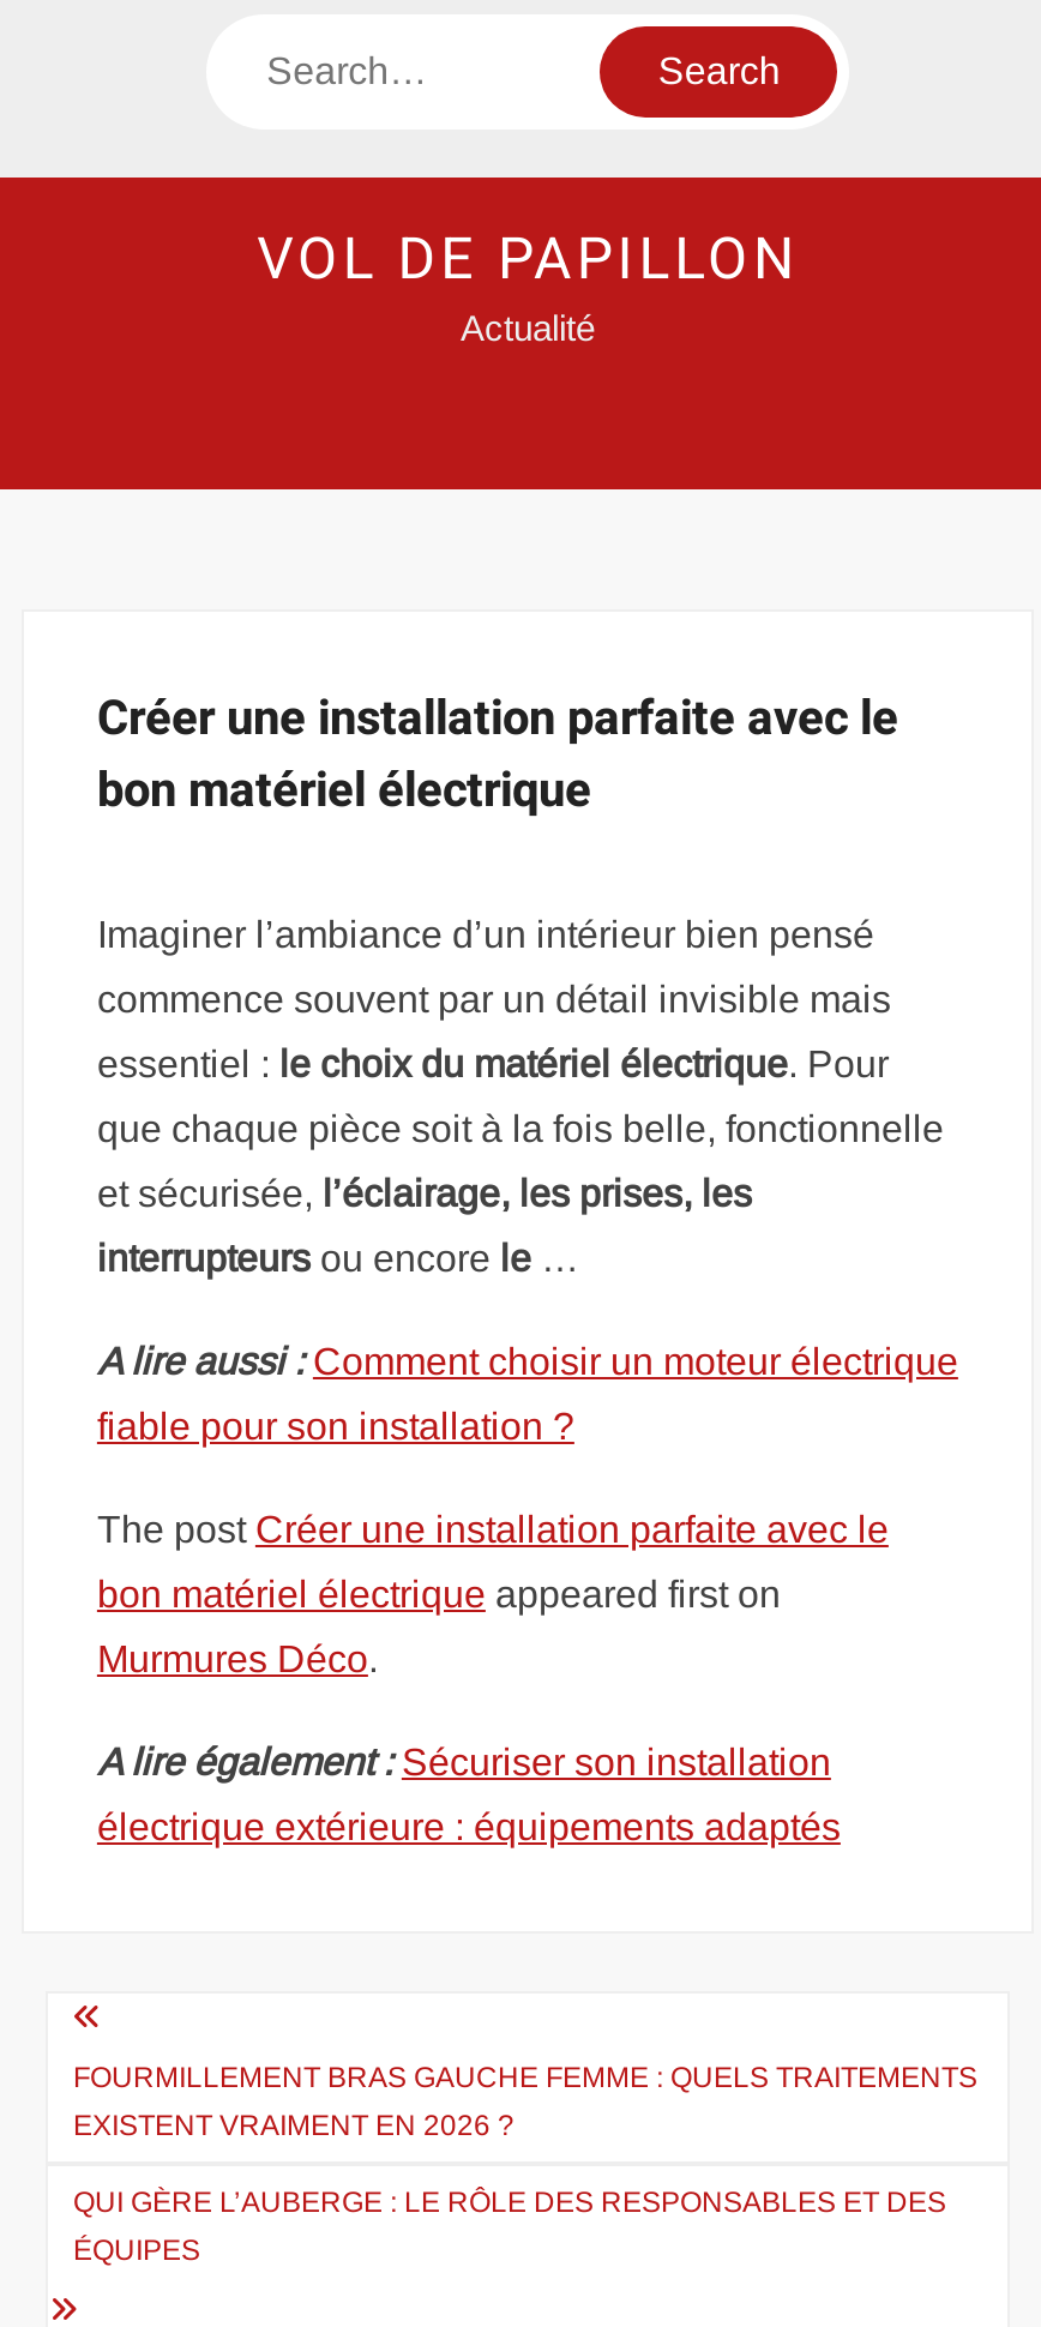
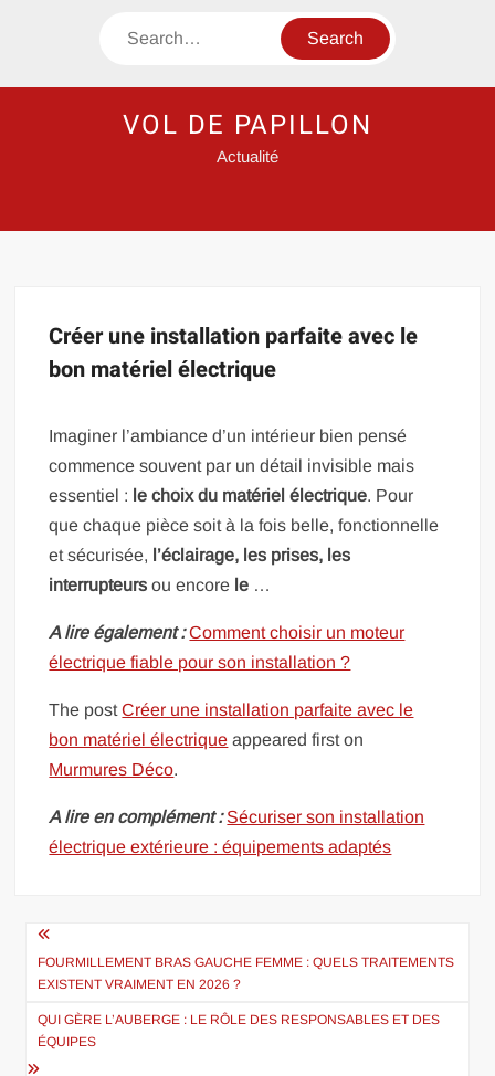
[97,1341,958,1382] A lire aussi : Comment choisir un moteur électrique -> [49,623,405,642] A lire également : Comment choisir un moteur
[97,1406,574,1447] fiable pour son installation ? -> [49,653,351,672] électrique fiable pour son installation ?
[97,1742,831,1782] A lire également : Sécuriser son installation -> [49,808,425,826] A lire en complément : Sécuriser son installation

